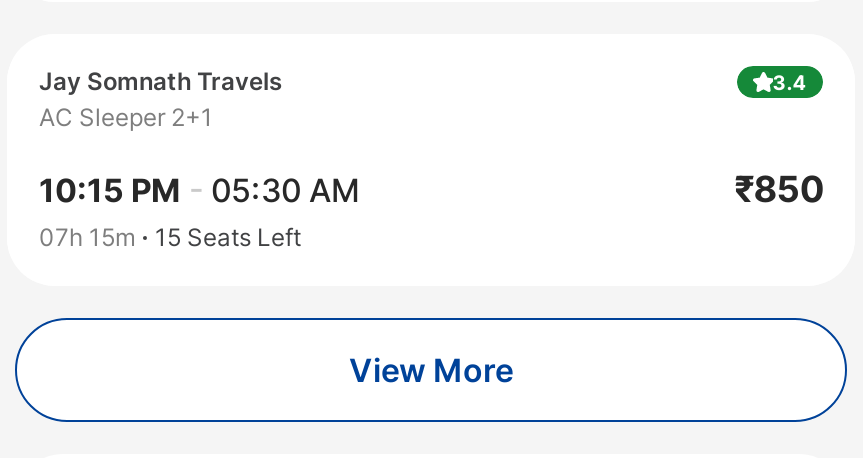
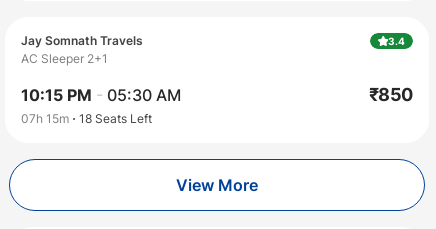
[39,222,301,252] 07h 15m 15 Seats Left -> [21,111,152,126] 07h 15m 18 Seats Left

